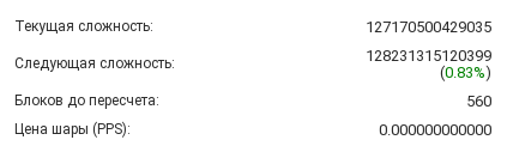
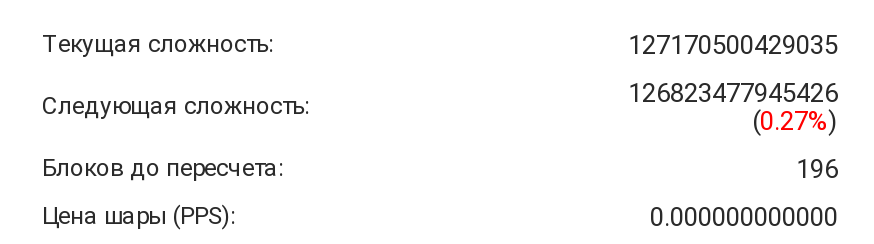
[366,46,491,64] 128231315120399 -> [628,77,838,107] 126823477945426
[440,63,491,81] (0.83%) -> [752,105,838,135] (0.27%)
[466,92,491,109] 560 -> [796,153,838,183] 196

